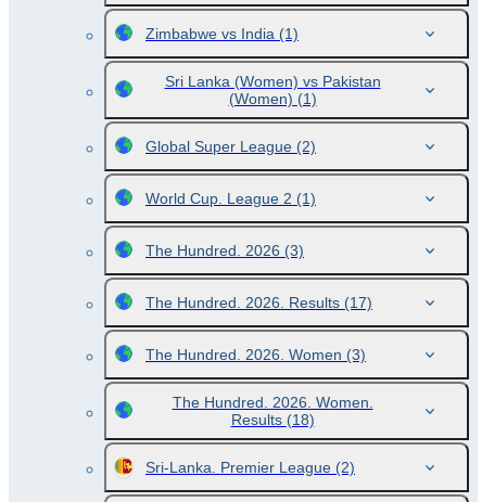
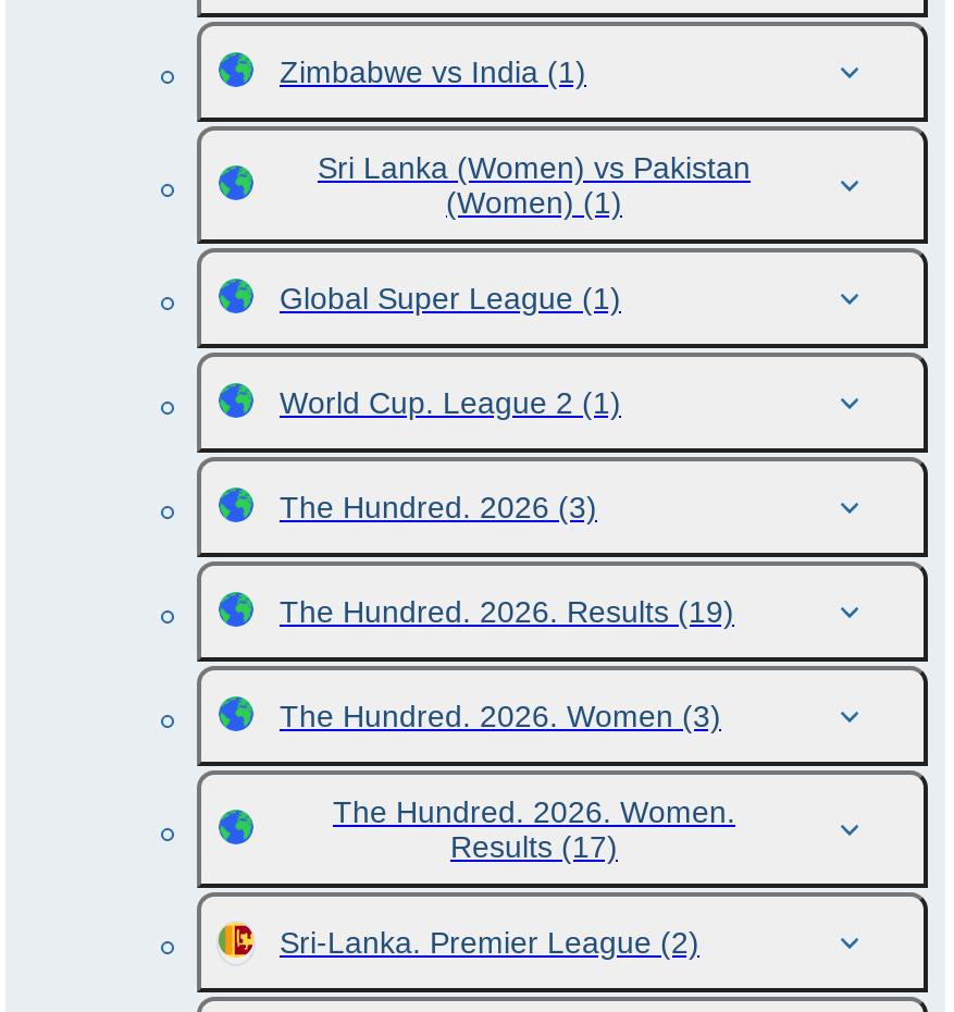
[145,138,316,155] Global Super League (2) -> [280,281,621,316] Global Super League (1)
[145,294,372,311] The Hundred. 2026. Results (17) -> [280,594,734,629] The Hundred. 2026. Results (19)
[231,411,314,428] Results (18) -> [450,829,618,864] Results (17)

